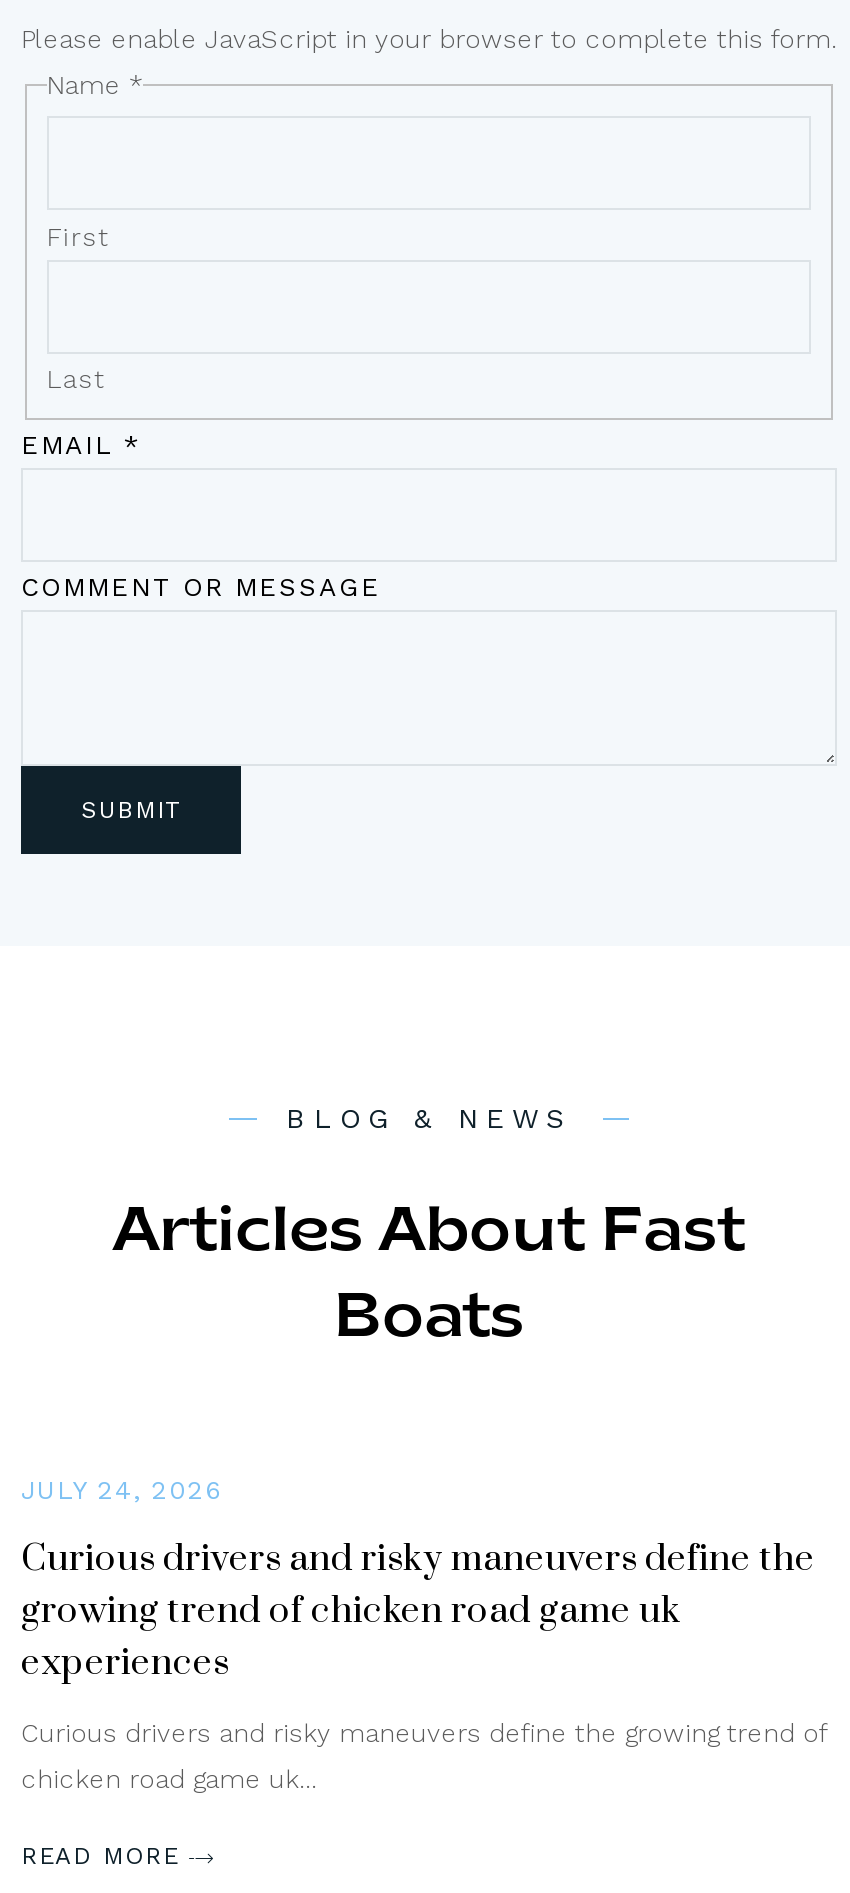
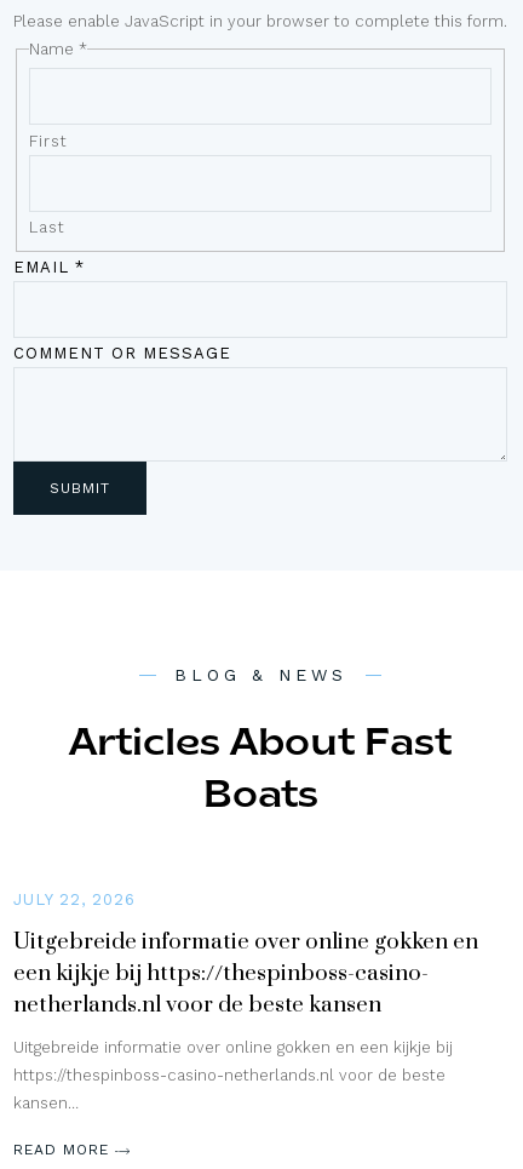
[21,1475,827,1793] JULY 24, 2026 | Curious drivers and risky maneuvers define the | growing trend of chicken road game uk | experiences | Curious drivers and risky maneuvers define the growing trend of | chicken road game uk… -> [13,891,478,1112] JULY 22, 2026 | Uitgebreide informatie over online gokken en | een kijkje bij https://thespinboss-casino- | netherlands.nl voor de beste kansen | Uitgebreide informatie over online gokken en een kijkje bij | https://thespinboss-casino-netherlands.nl voor de beste | kansen…

